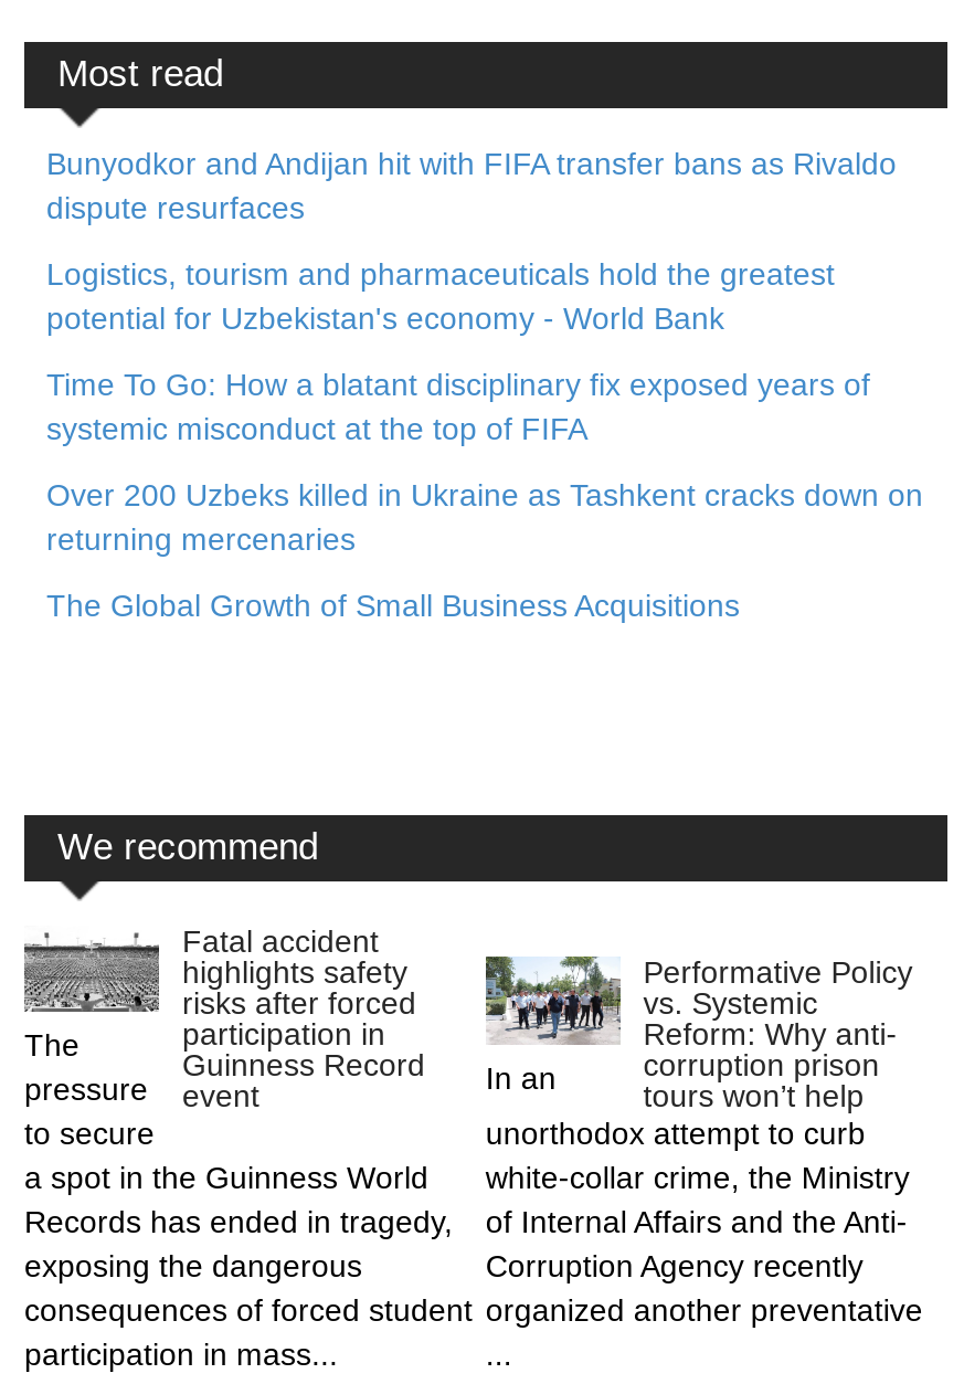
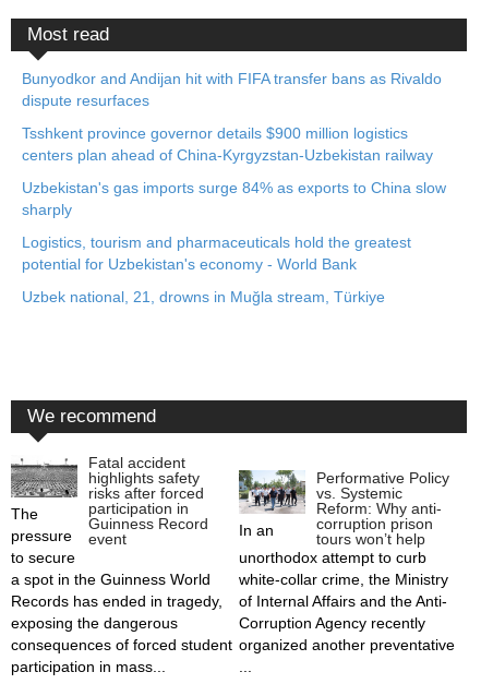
none -> [22,124,446,218] Tsshkent province governor details $900 million logistics | centers plan ahead of China-Kyrgyzstan-Uzbekistan railway | Uzbekistan's gas imports surge 84% as exports to China slow | sharply
moved [46,256,835,336] -> [22,234,411,273]: Logistics, tourism and pharmaceuticals hold the greatest | potential for Uzbekistan's economy - World Bank
[46,367,923,623] Time To Go: How a blatant disciplinary fix exposed years of | systemic misconduct at the top of FIFA | Over 200 Uzbeks killed in Ukraine as Tashkent cracks down on | returning mercenaries | The Global Growth of Small Business Acquisitions -> [22,288,385,306] Uzbek national, 21, drowns in Muğla stream, Türkiye

